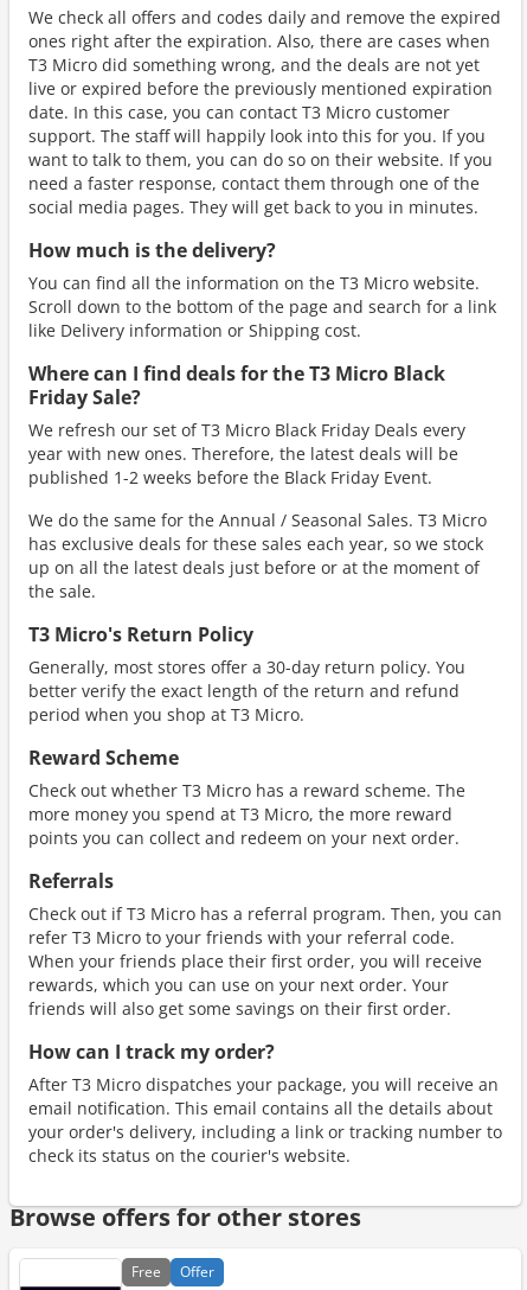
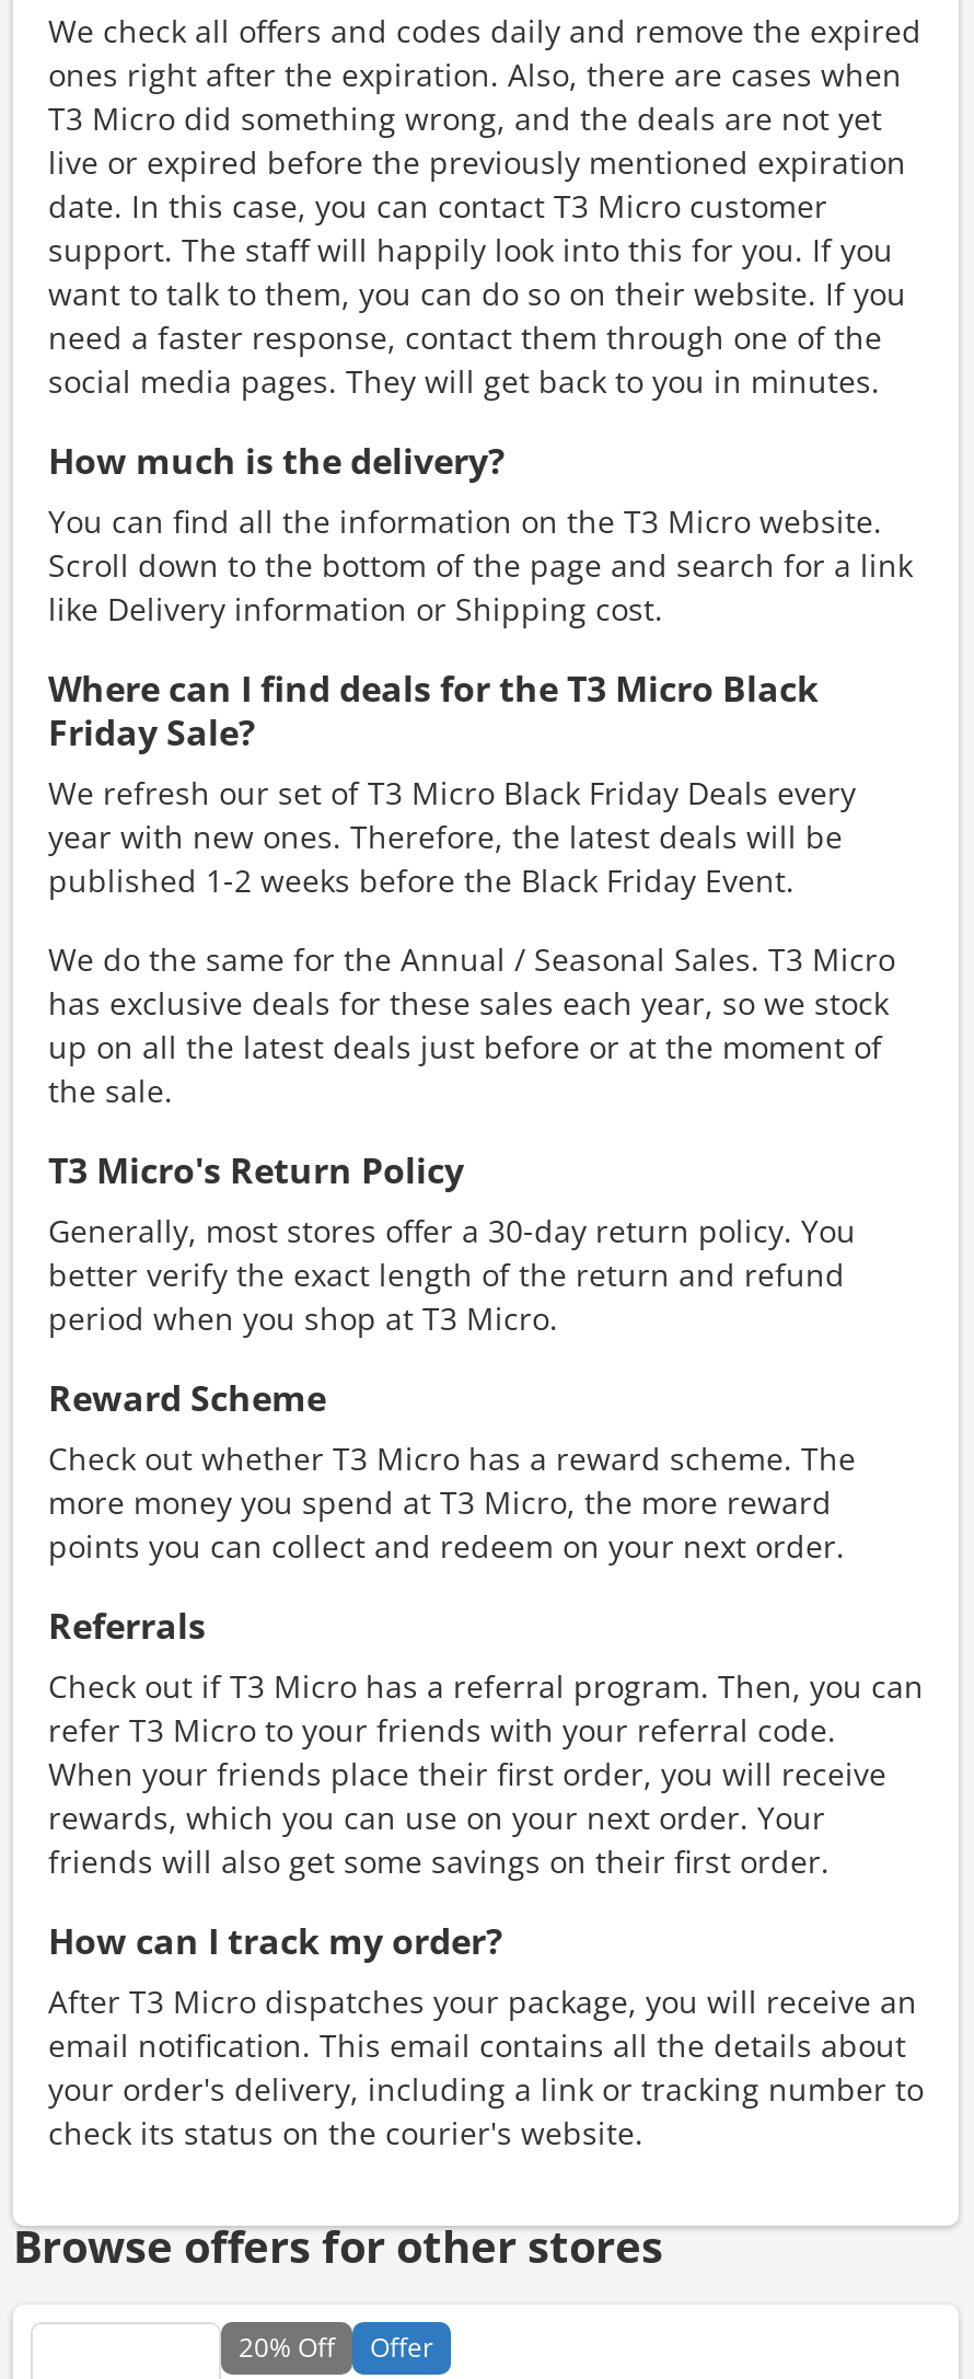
[131,1261,161,1281] Free -> [239,2328,335,2365] 20% Off

